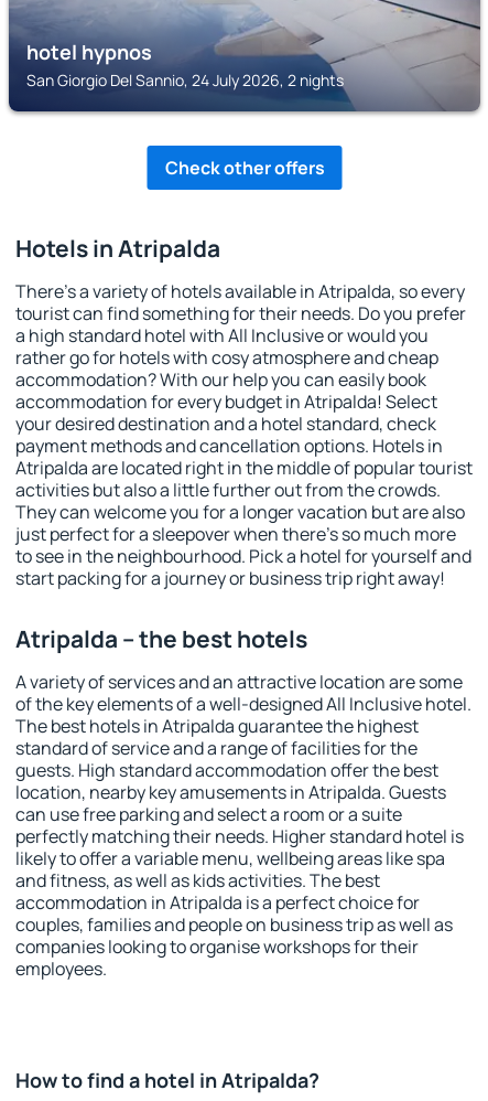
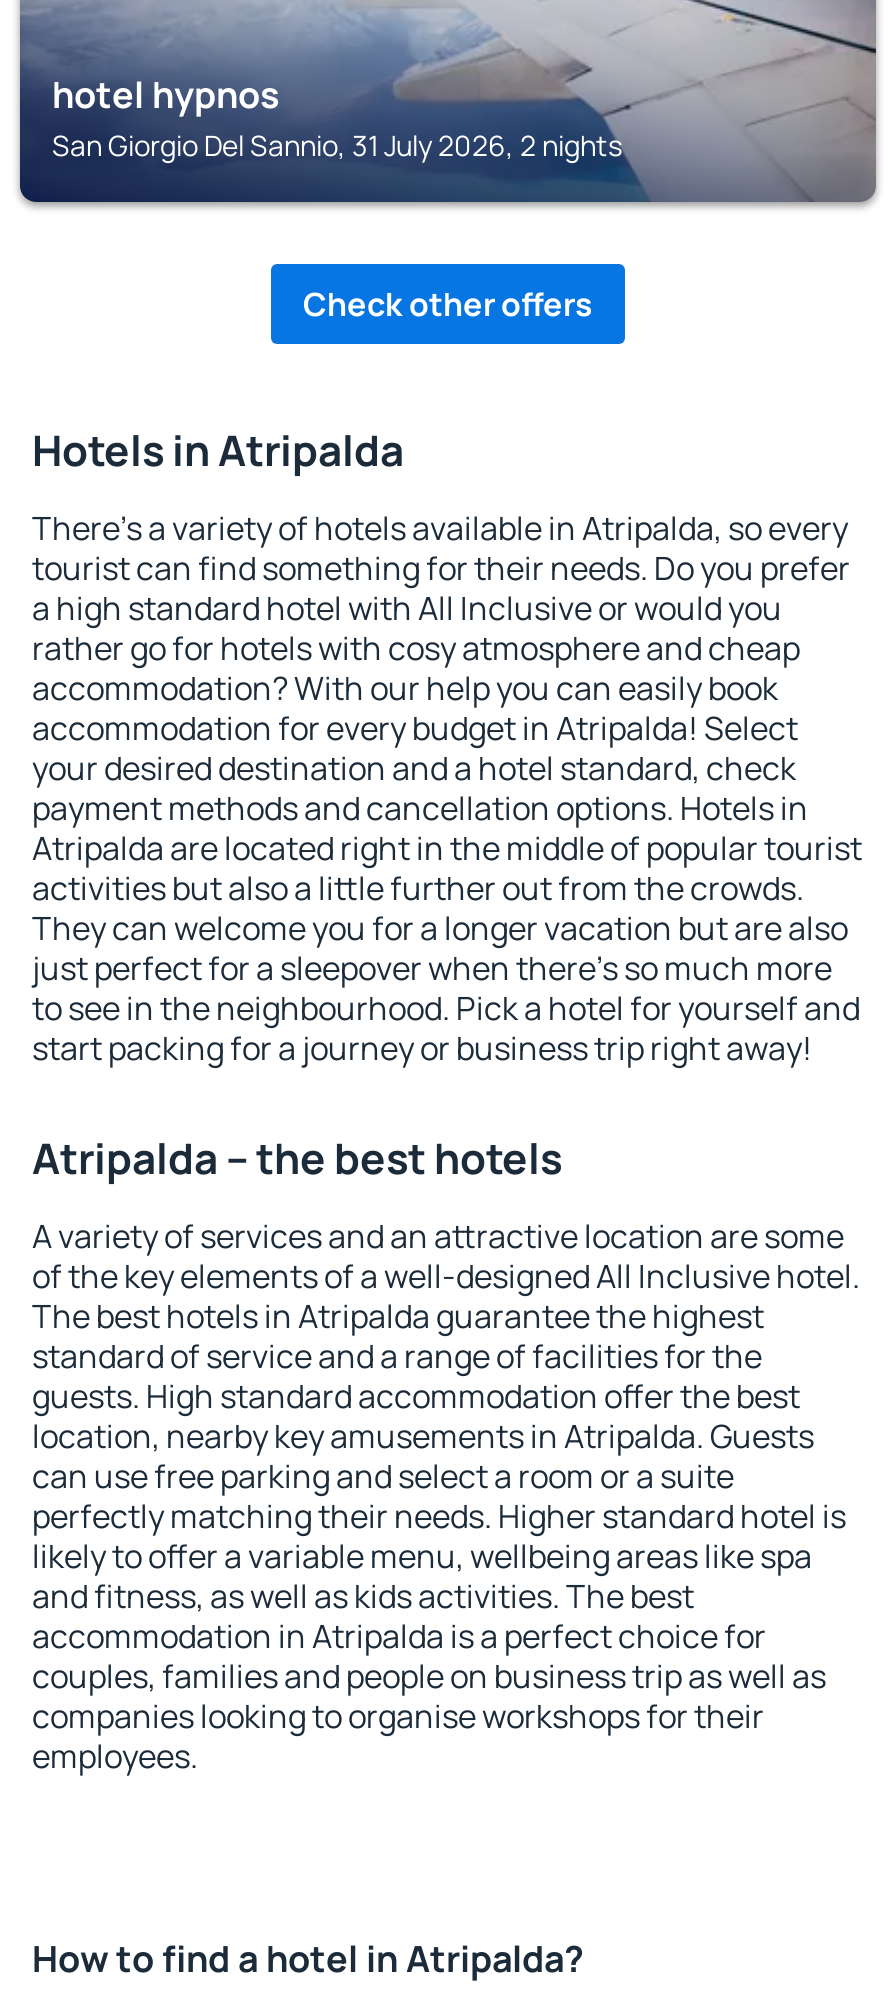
[26,70,344,90] San Giorgio Del Sannio, 24 July 2026, 2 nights -> [52,126,622,164] San Giorgio Del Sannio, 31 July 2026, 2 nights

